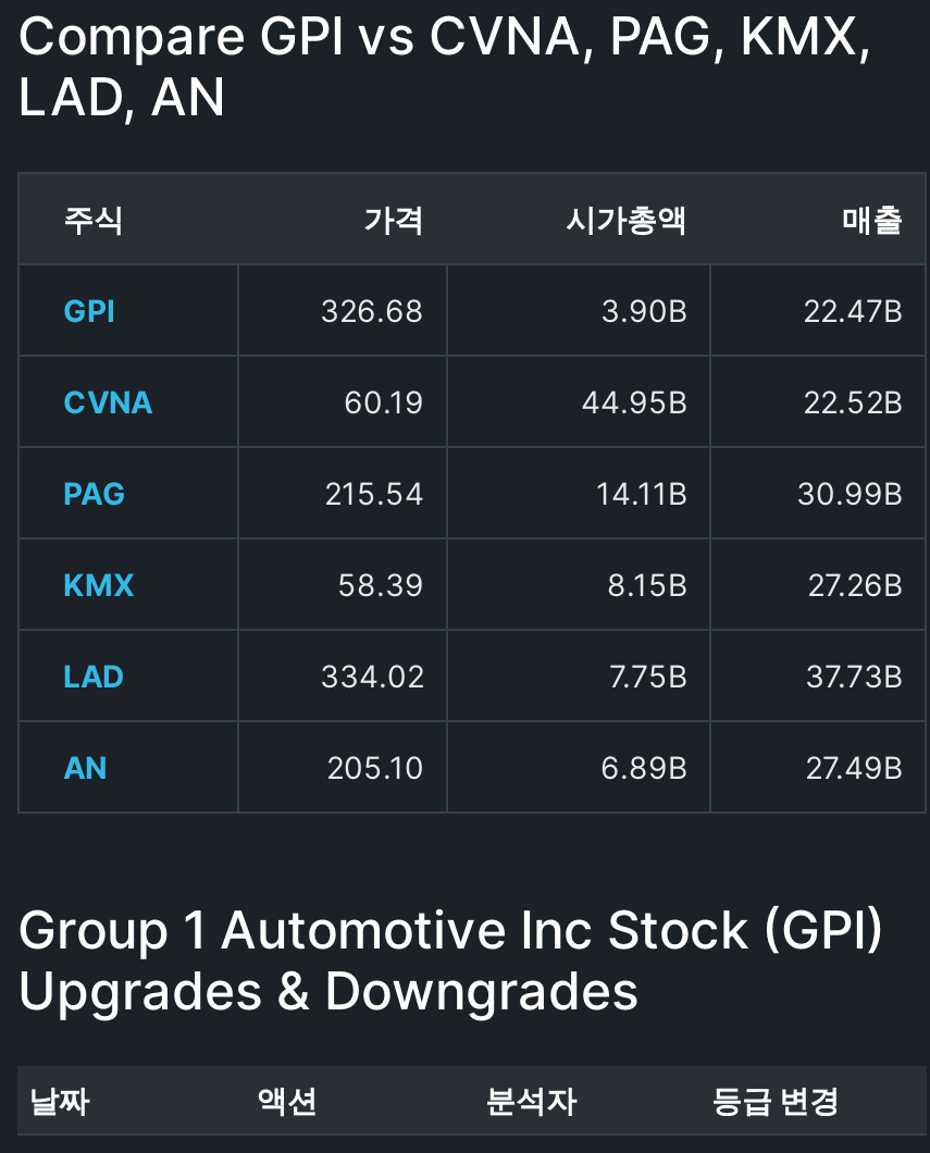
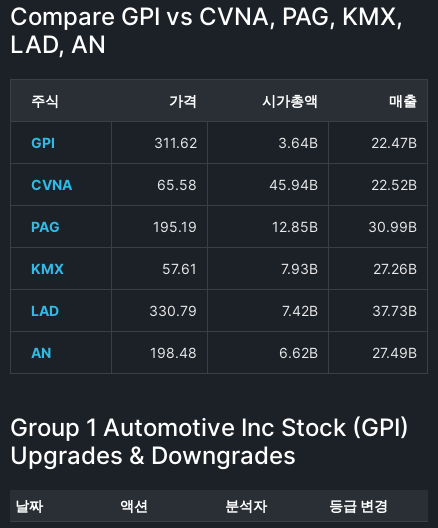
[320,290,687,327] 326.68 | 3.90B -> [154,133,318,150] 311.62 | 3.64B
[344,382,687,419] 60.19 | 44.95B -> [157,175,318,192] 65.58 | 45.94B
[324,473,687,510] 215.54 | 14.11B -> [153,217,318,234] 195.19 | 12.85B
[337,565,687,602] 58.39 | 8.15B -> [162,259,318,276] 57.61 | 7.93B
[320,656,687,693] 334.02 | 7.75B -> [149,301,318,318] 330.79 | 7.42B
[326,747,687,784] 205.10 | 6.89B -> [150,343,318,360] 198.48 | 6.62B

